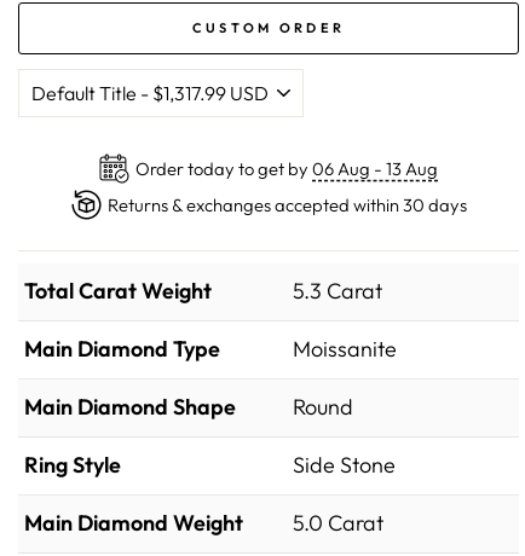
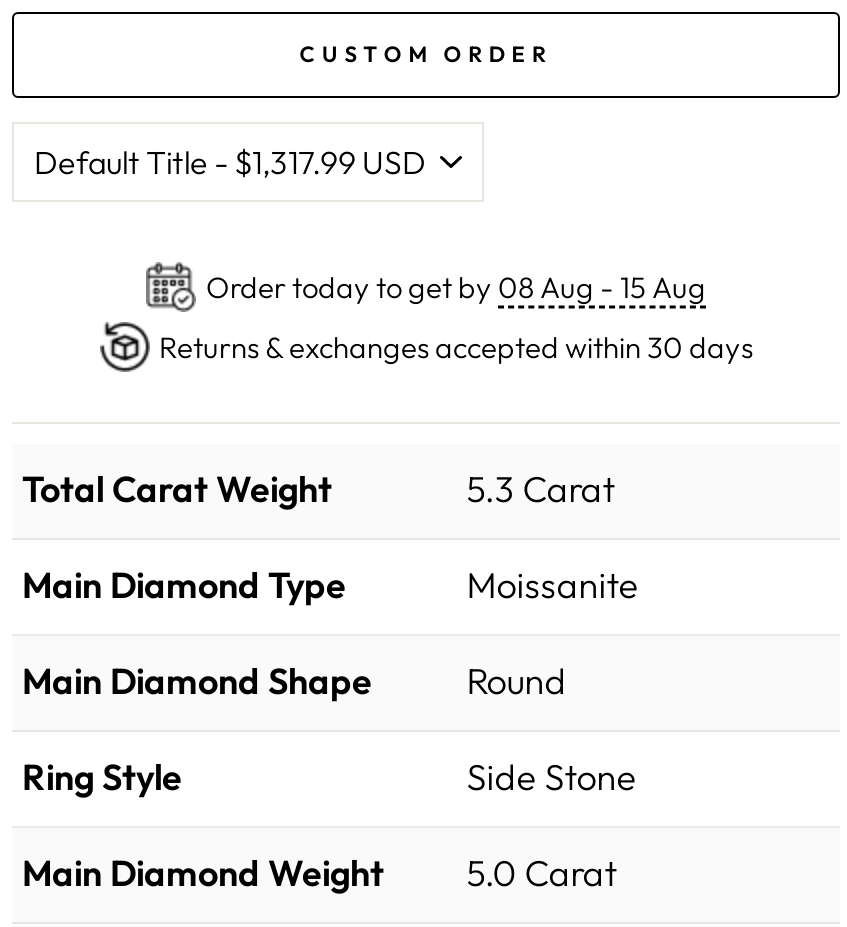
[135,157,438,179] Order today to get by 06 Aug - 13 Aug -> [206,267,706,305] Order today to get by 08 Aug - 15 Aug

